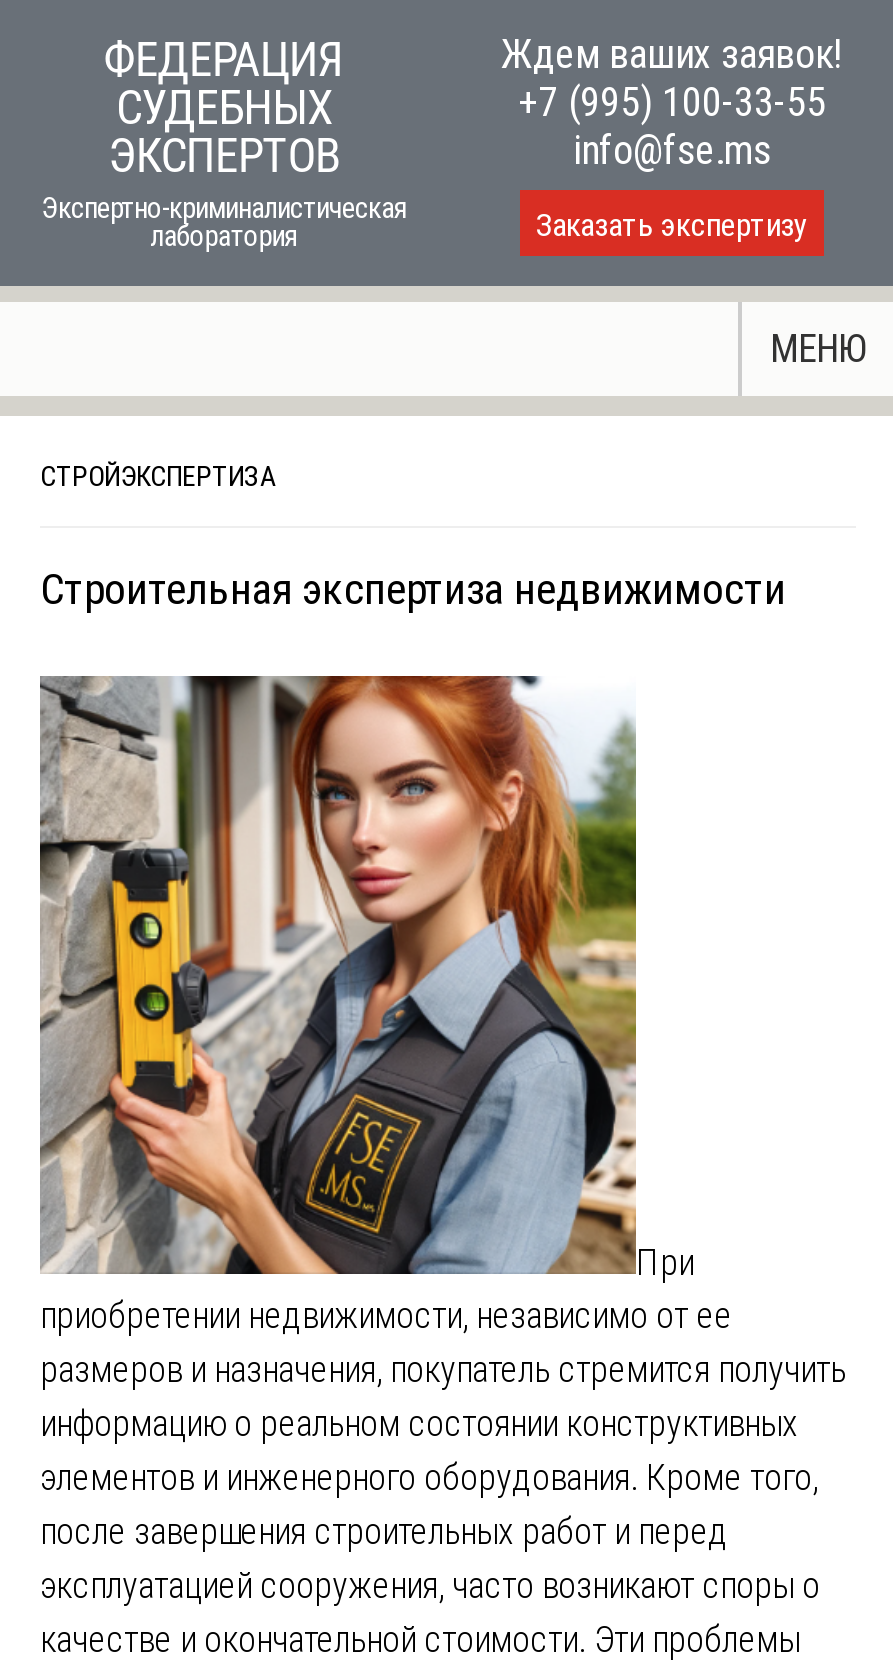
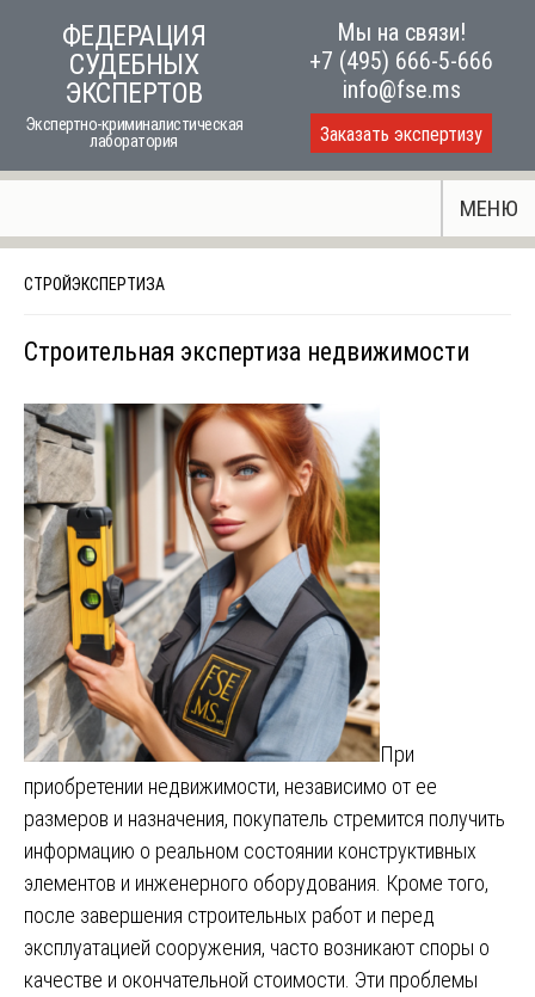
[501,30,843,126] Ждем ваших заявок! | +7 (995) 100-33-55 -> [309,18,493,75] Мы на связи! | +7 (495) 666-5-666

